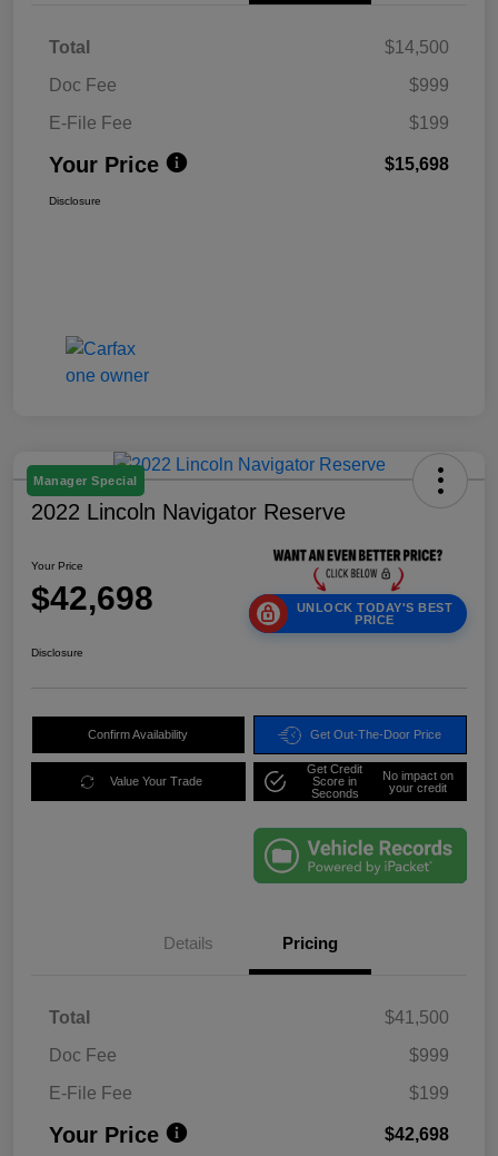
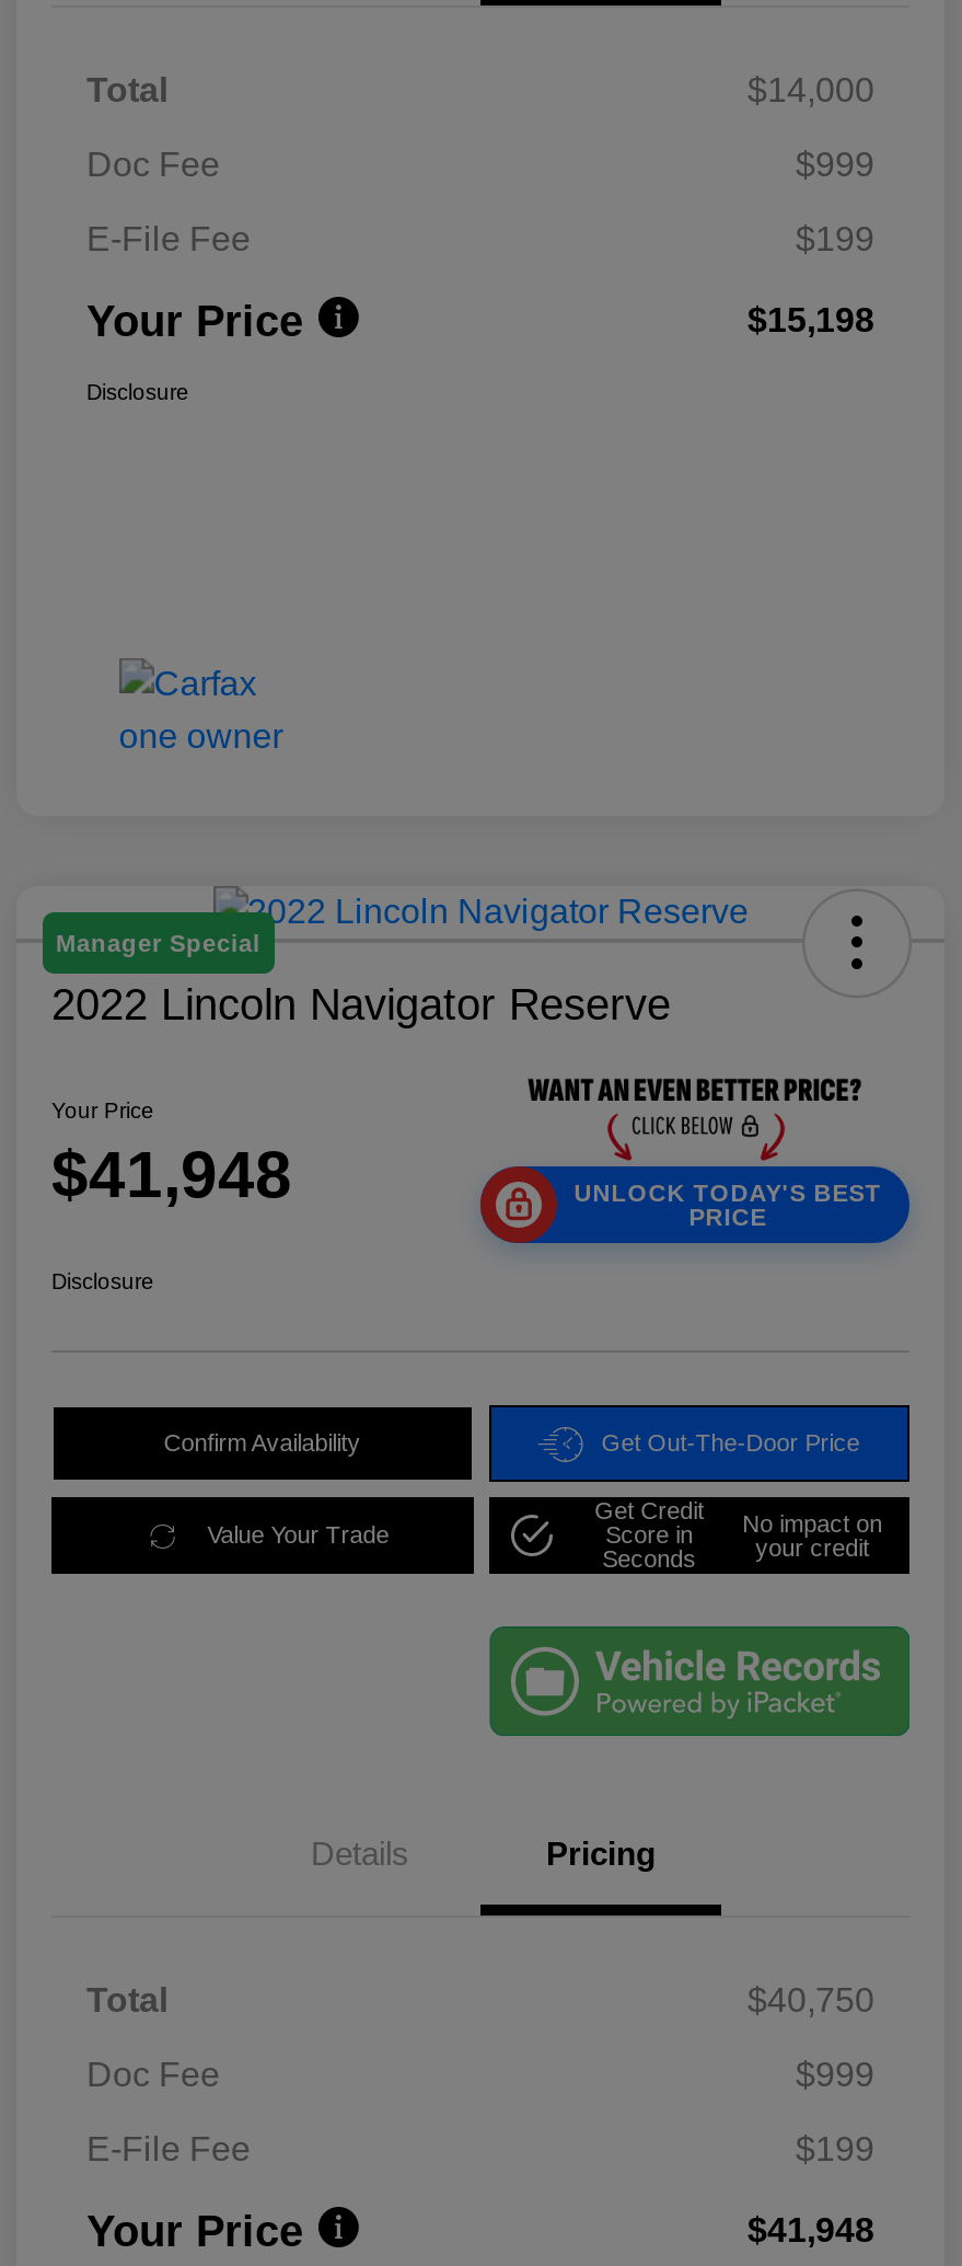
[385,38,449,57] $14,500 -> [747,71,874,108] $14,000
[385,154,449,173] $15,698 -> [747,301,874,338] $15,198
[31,580,153,617] $42,698 -> [51,1139,292,1211] $41,948
[385,1008,449,1027] $41,500 -> [747,1981,874,2018] $40,750
[385,1125,449,1144] $42,698 -> [747,2211,874,2248] $41,948

